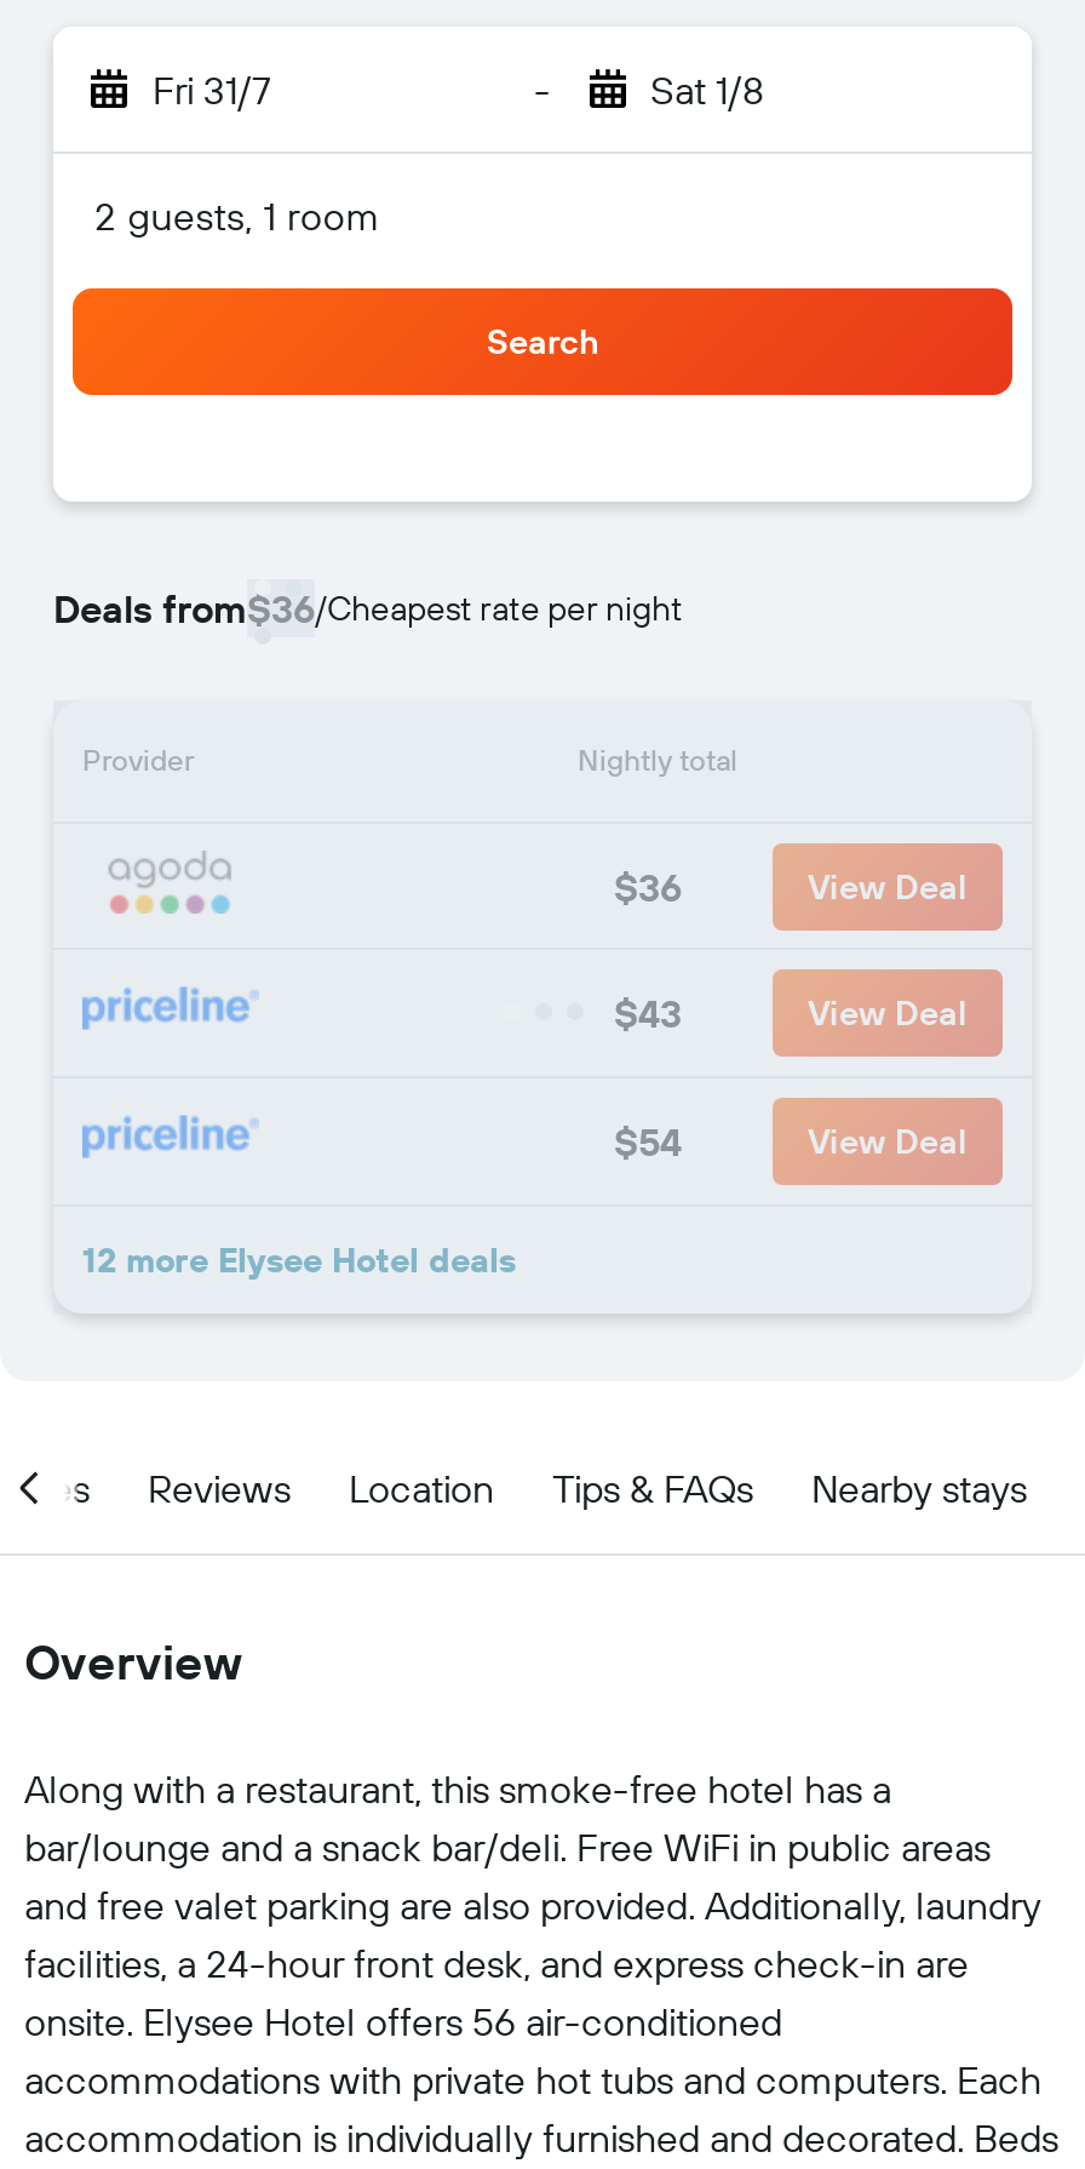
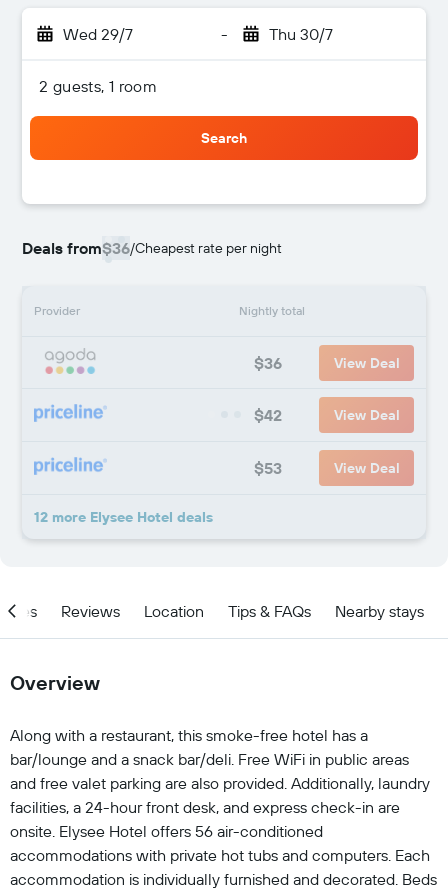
[153,65,271,114] Fri 31/7 -> [63,24,133,44] Wed 29/7
[650,65,764,114] Sat 1/8 -> [268,24,332,44] Thu 30/7
[614,989,682,1037] $43 -> [253,405,281,425] $42
[614,1117,682,1166] $54 -> [253,458,281,478] $53

